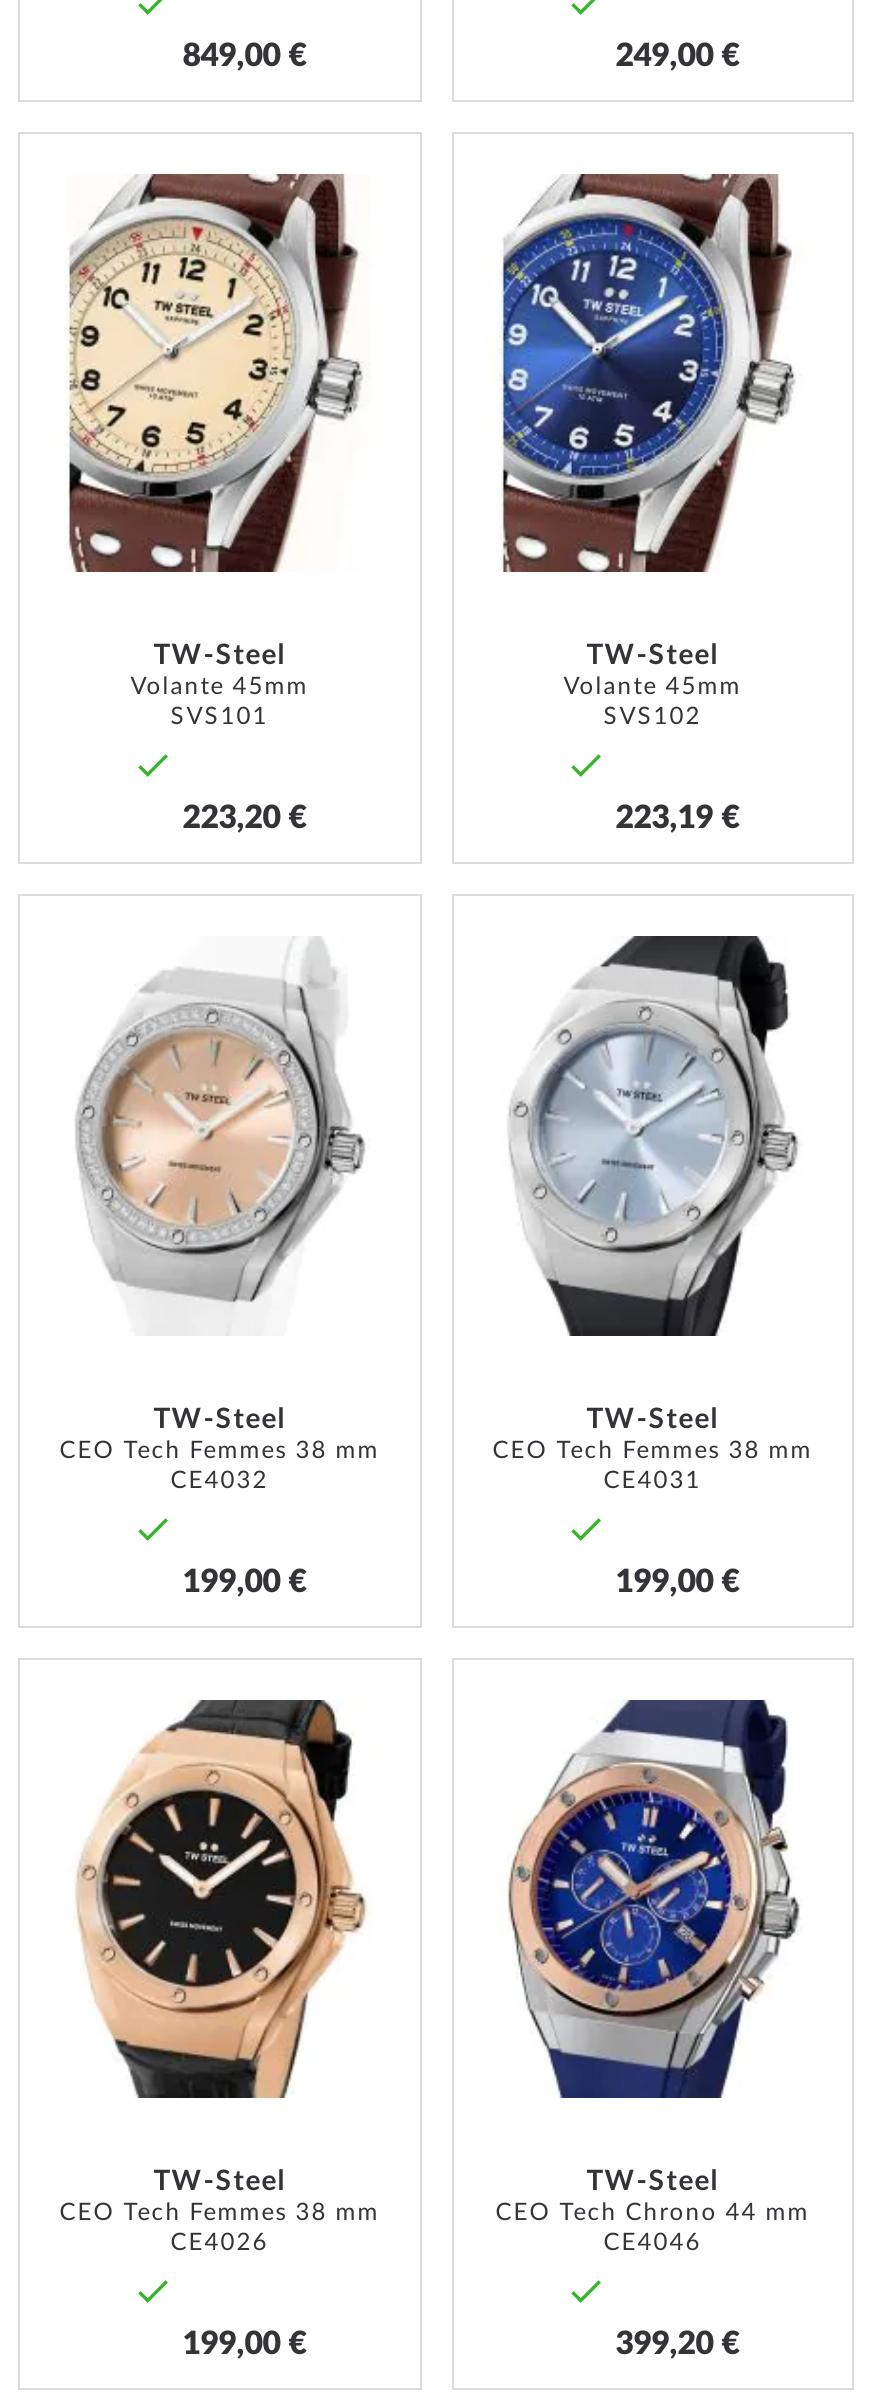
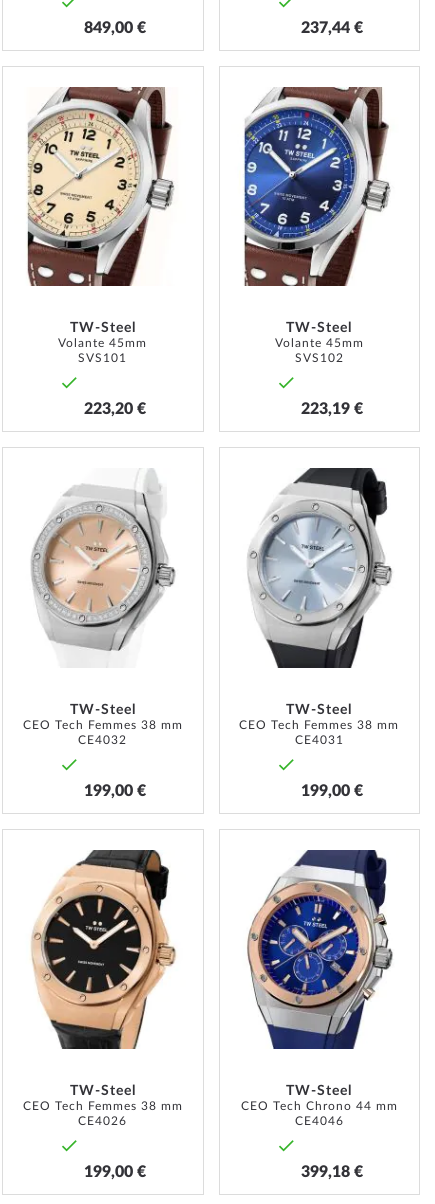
[616,39,740,71] 249,00 € -> [301,19,363,35] 237,44 €
[616,2328,740,2360] 399,20 € -> [301,1164,363,1180] 399,18 €

